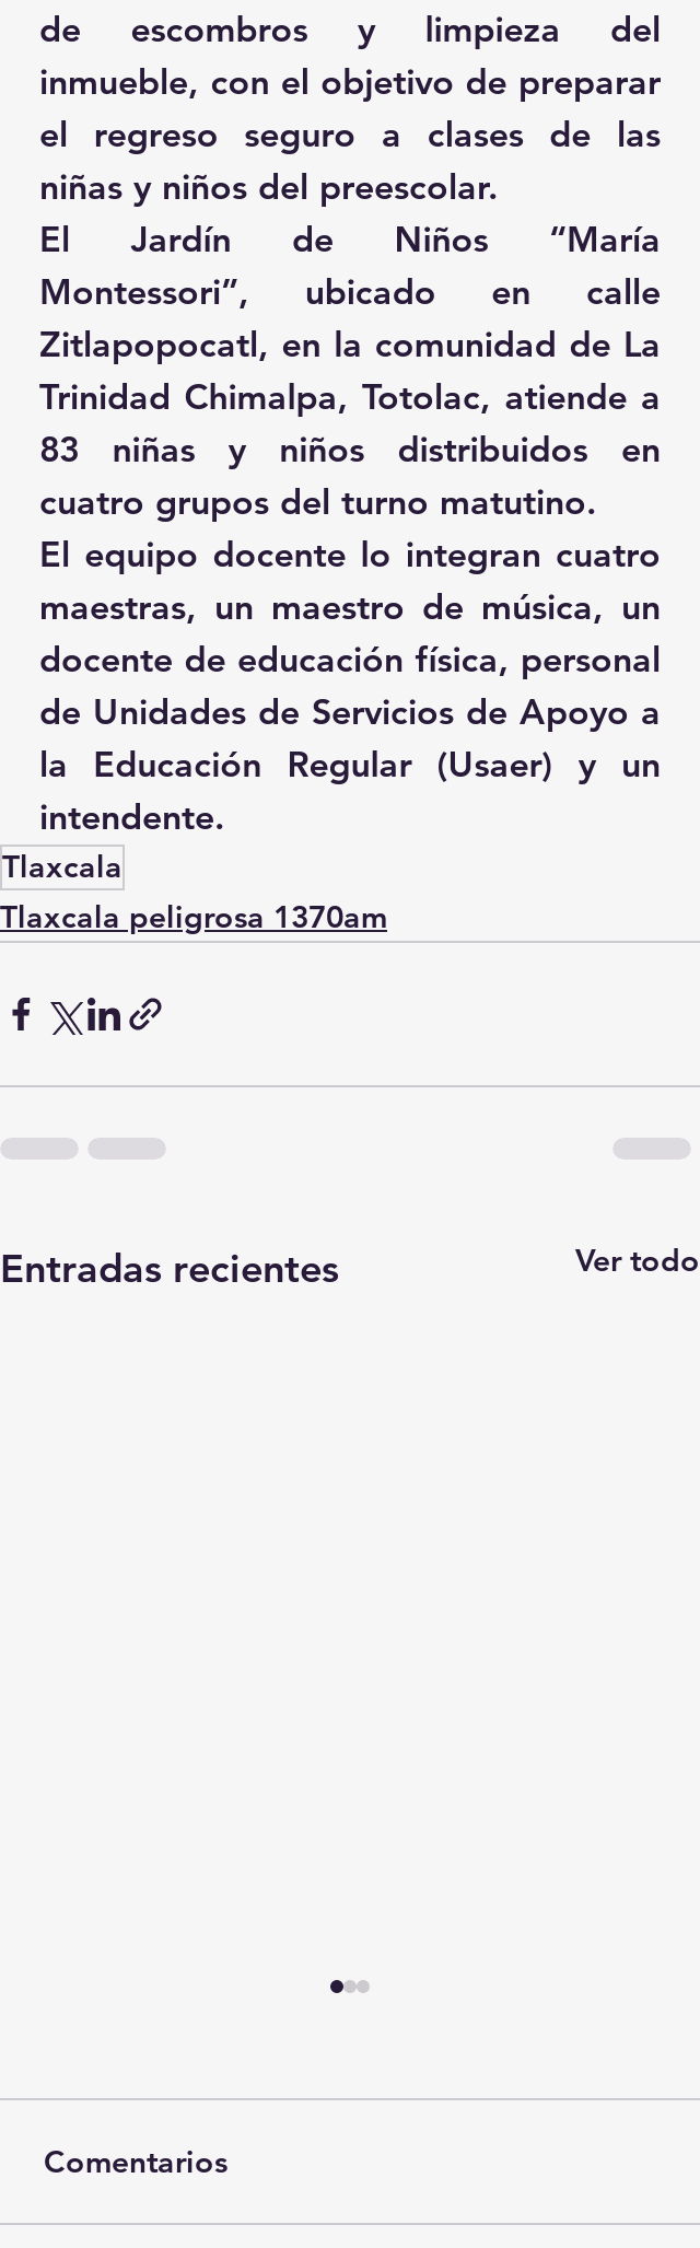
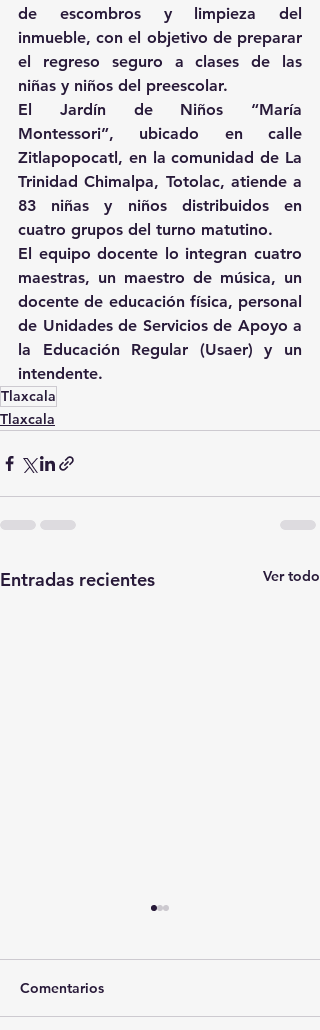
[0,897,387,936] Tlaxcala peligrosa 1370am -> [0,410,55,428] Tlaxcala

